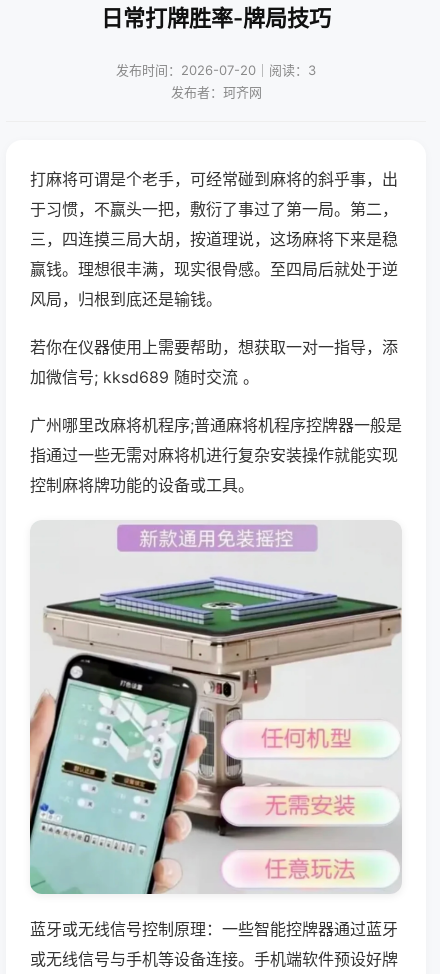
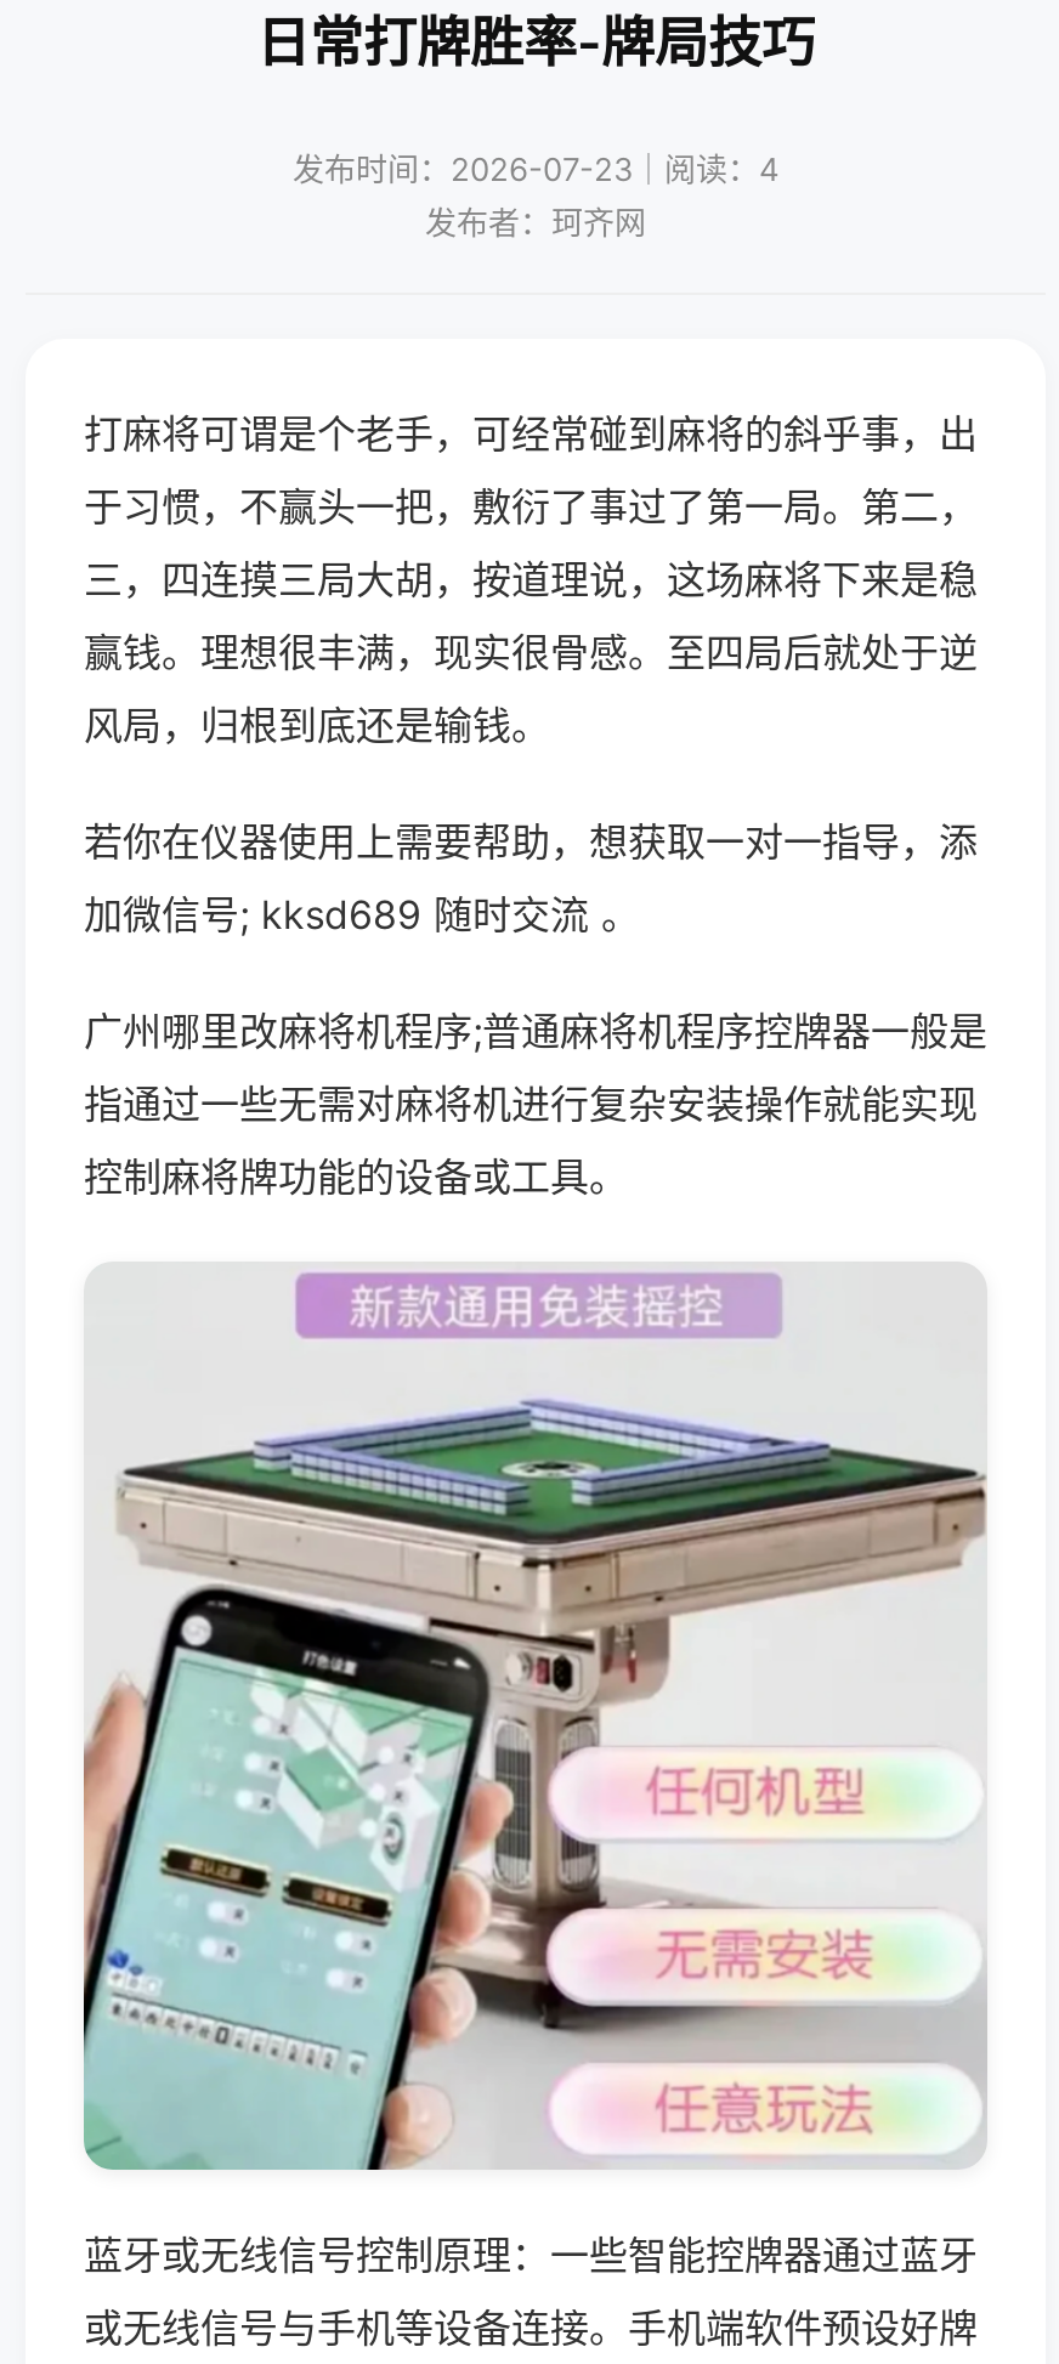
[116,62,316,78] 发布时间：2026-07-20｜阅读：3 -> [293,149,778,188] 发布时间：2026-07-23｜阅读：4

